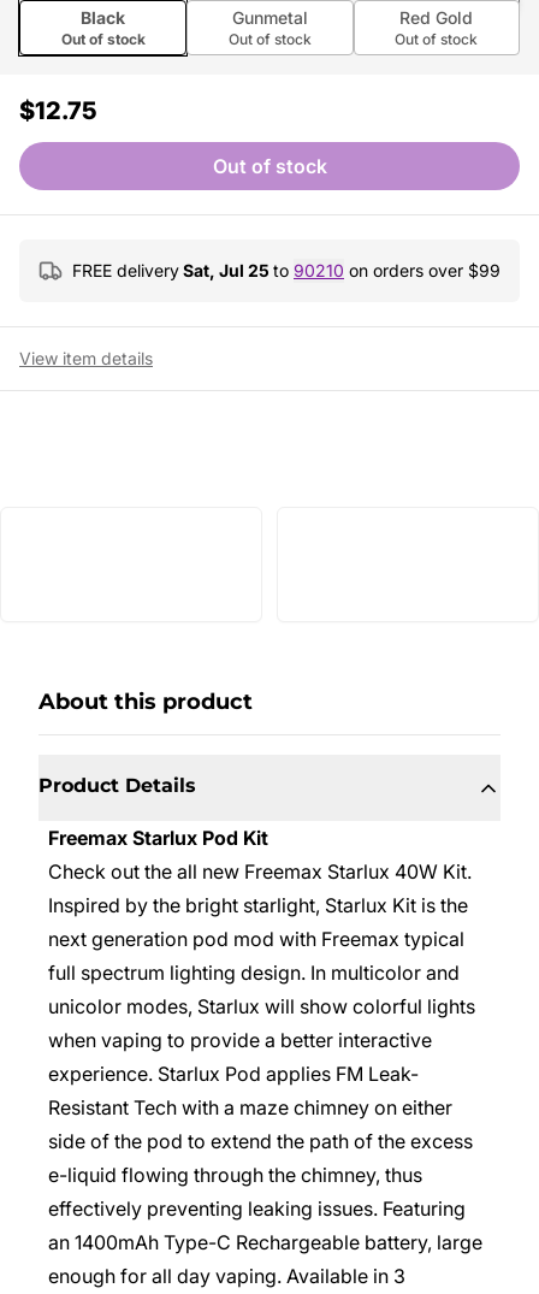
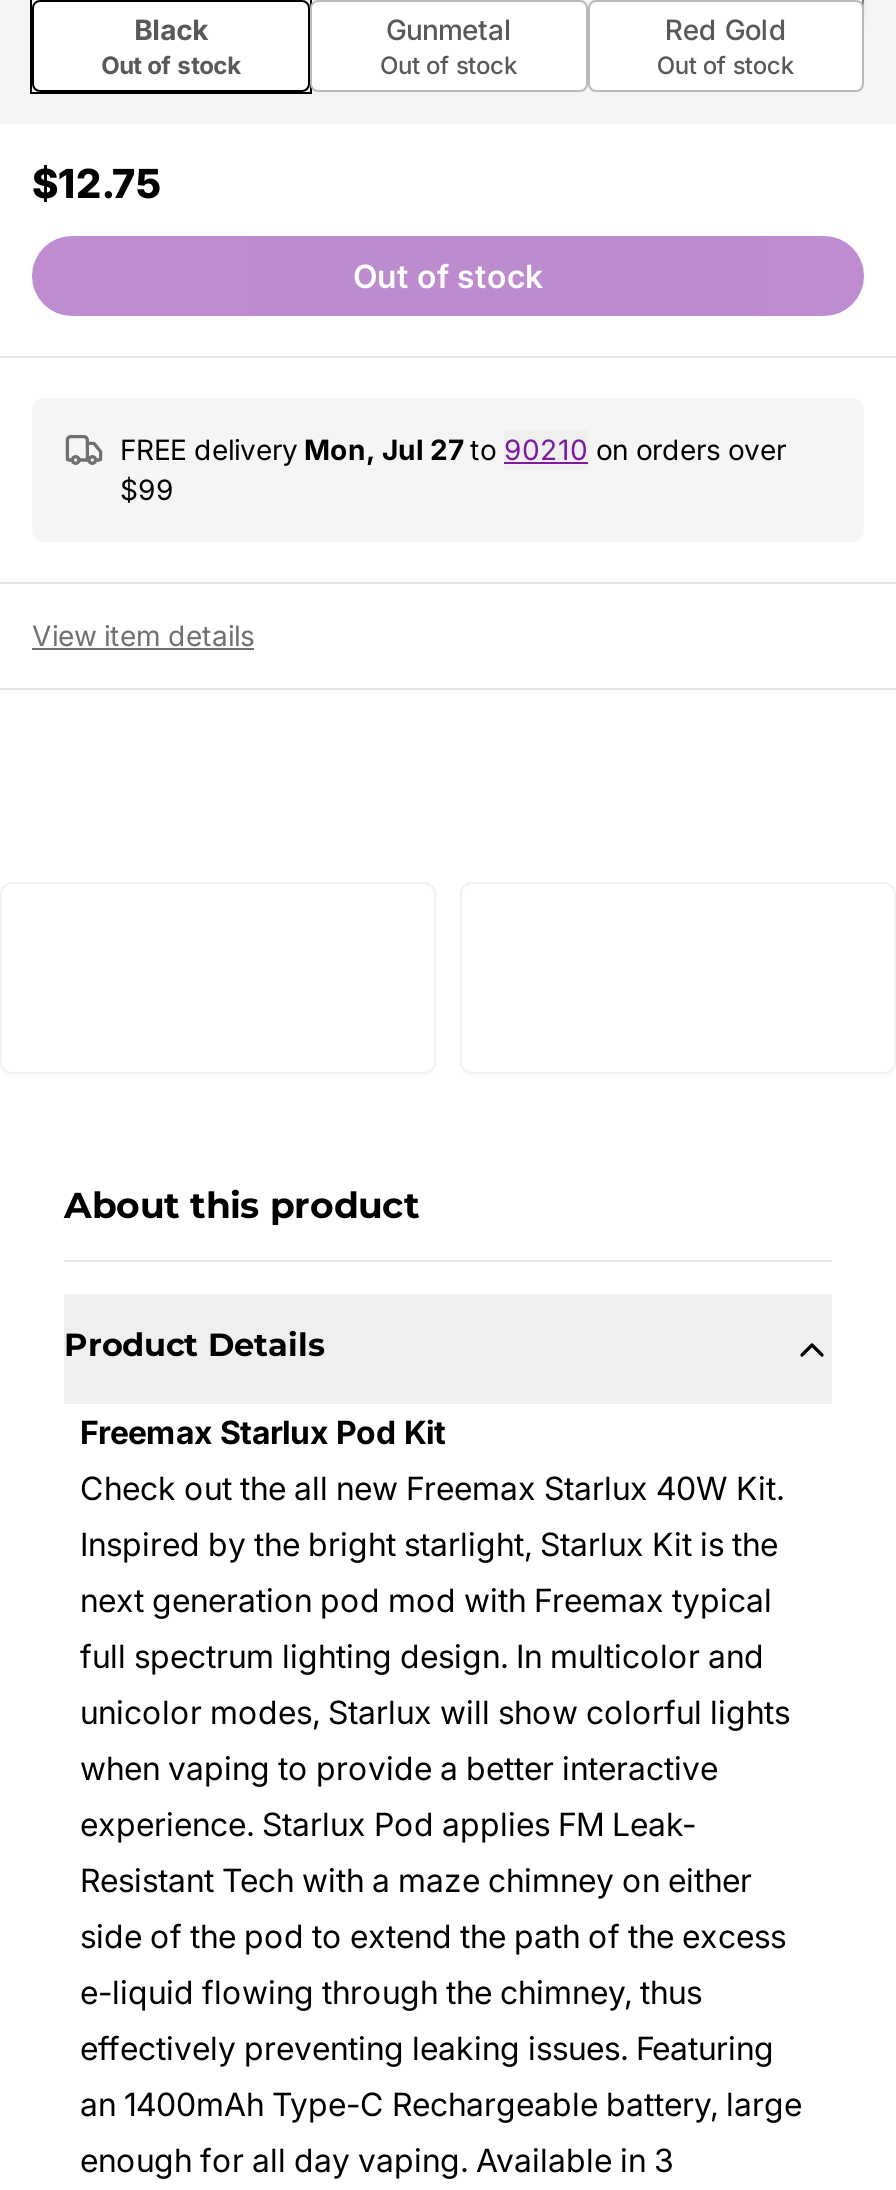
[72,260,500,280] FREE delivery Sat, Jul 25 to 90210 on orders over $99 -> [120,432,786,506] FREE delivery Mon, Jul 27 to 90210 on orders over | $99

